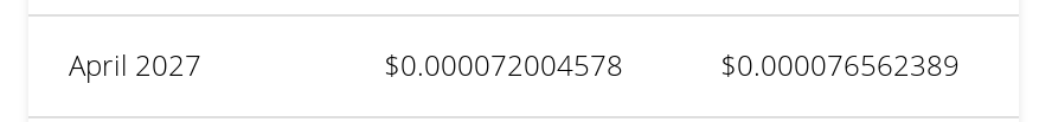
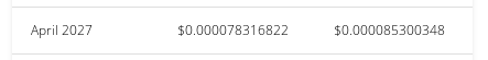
[384,45,623,85] $0.000072004578 -> [177,21,289,39] $0.000078316822
[720,45,960,85] $0.000076562389 -> [334,21,445,39] $0.000085300348

